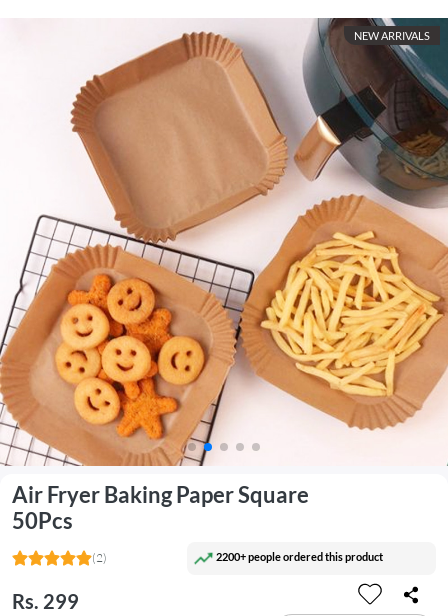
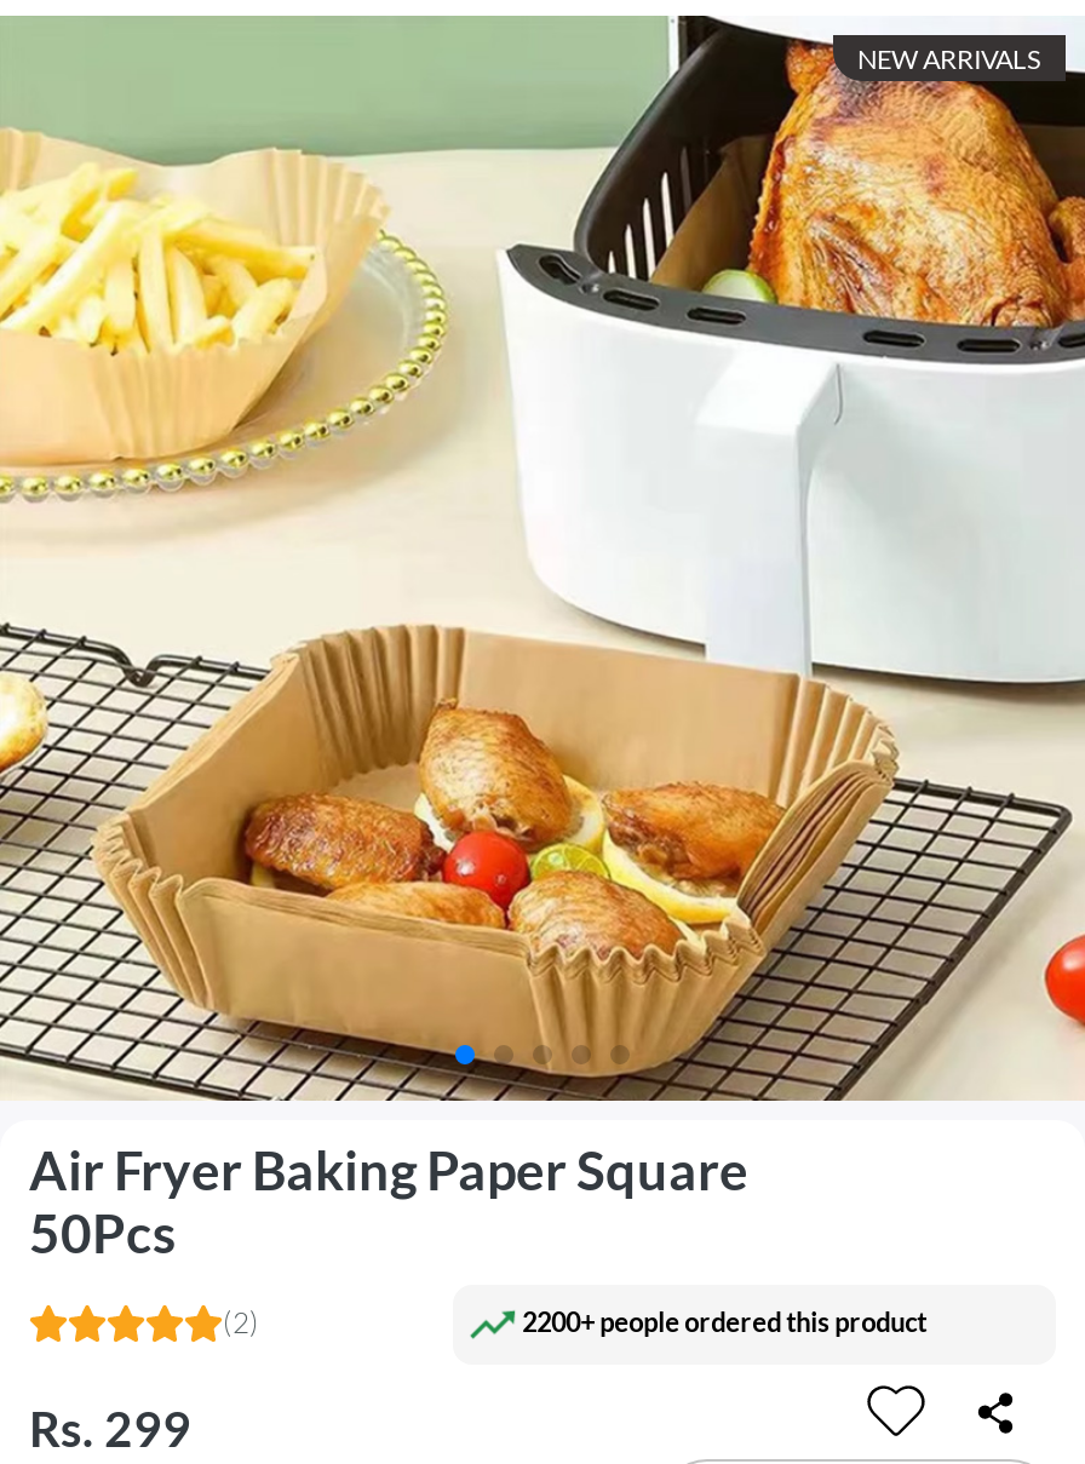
[3,17,445,467] [image] -> [7,13,1078,1103] [image]

